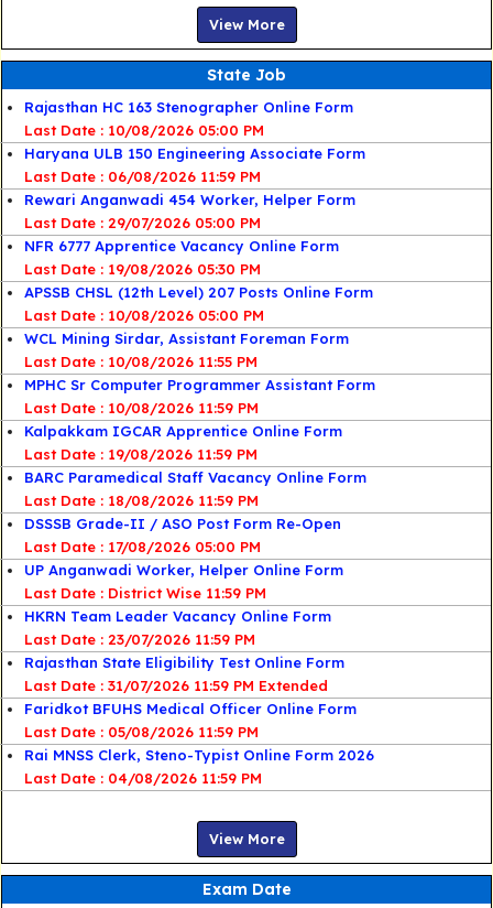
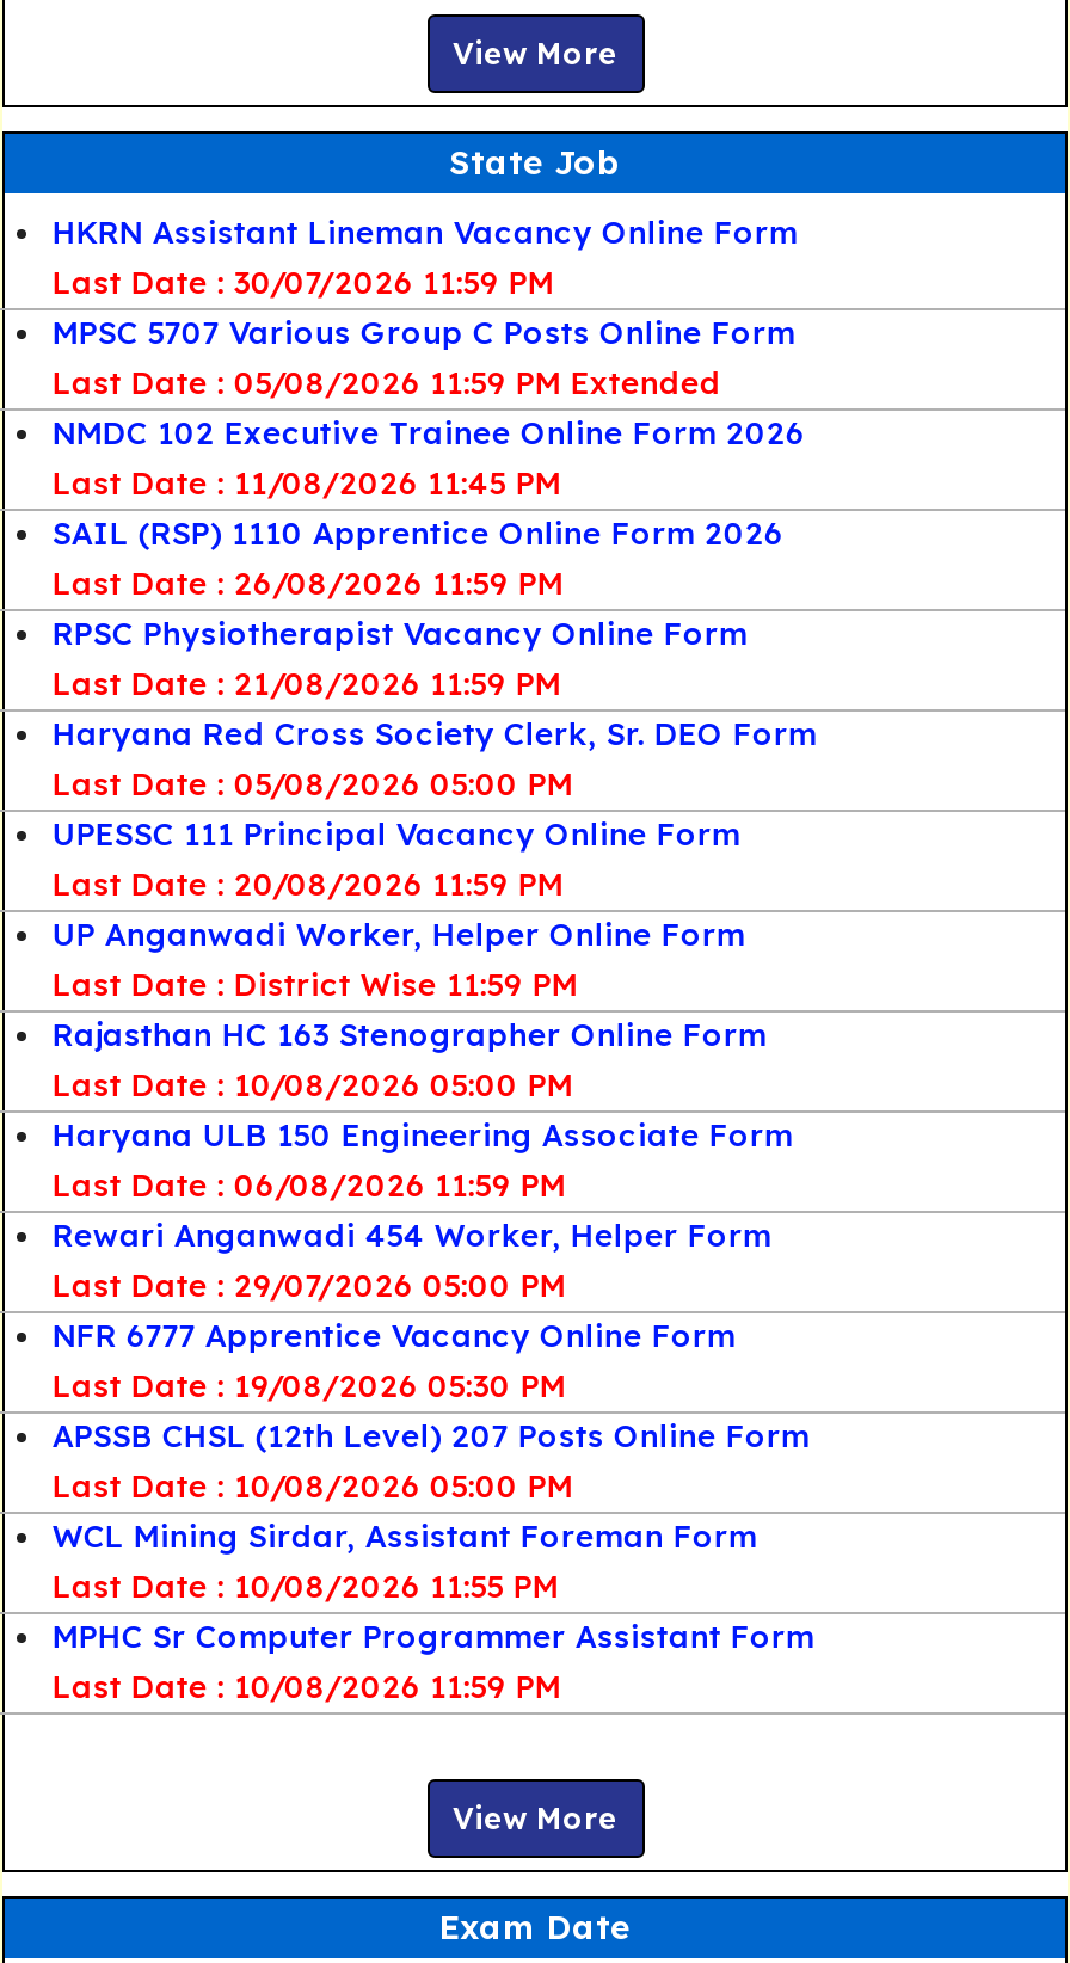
none -> [52,213,817,903] HKRN Assistant Lineman Vacancy Online Form | Last Date : 30/07/2026 11:59 PM | MPSC 5707 Various Group C Posts Online Form | Last Date : 05/08/2026 11:59 PM Extended | NMDC 102 Executive Trainee Online Form 2026 | Last Date : 11/08/2026 11:45 PM | SAIL (RSP) 1110 Apprentice Online Form 2026 | Last Date : 26/08/2026 11:59 PM | RPSC Physiotherapist Vacancy Online Form | Last Date : 21/08/2026 11:59 PM | Haryana Red Cross Society Clerk, Sr. DEO Form | Last Date : 05/08/2026 05:00 PM | UPESSC 111 Principal Vacancy Online Form | Last Date : 20/08/2026 11:59 PM
moved [24,98,375,417] -> [52,1016,814,1706]: Rajasthan HC 163 Stenographer Online Form | Last Date : 10/08/2026 05:00 PM | Haryana ULB 150 Engineering Associate Form | ... | MPHC Sr Computer Programmer Assistant Form | Last Date : 10/08/2026 11:59 PM
[24,422,374,787] Kalpakkam IGCAR Apprentice Online Form | Last Date : 19/08/2026 11:59 PM | BARC Paramedical Staff Vacancy Online Form | Last Date : 18/08/2026 11:59 PM | DSSSB Grade-II / ASO Post Form Re-Open | Last Date : 17/08/2026 05:00 PM | HKRN Team Leader Vacancy Online Form | Last Date : 23/07/2026 11:59 PM | Rajasthan State Eligibility Test Online Form | Last Date : 31/07/2026 11:59 PM Extended | Faridkot BFUHS Medical Officer Online Form | Last Date : 05/08/2026 11:59 PM | Rai MNSS Clerk, Steno-Typist Online Form 2026 | Last Date : 04/08/2026 11:59 PM -> none
moved [24,561,343,602] -> [52,915,745,1004]: UP Anganwadi Worker, Helper Online Form | Last Date : District Wise 11:59 PM

